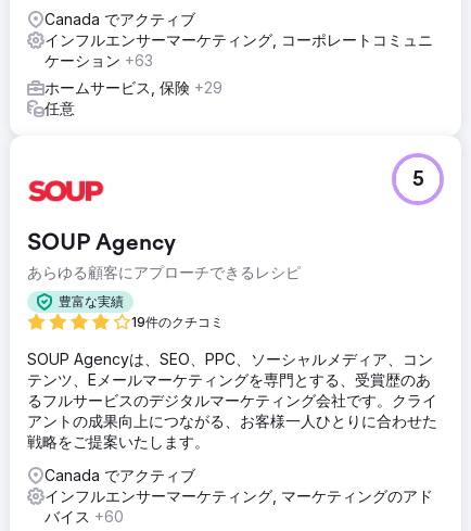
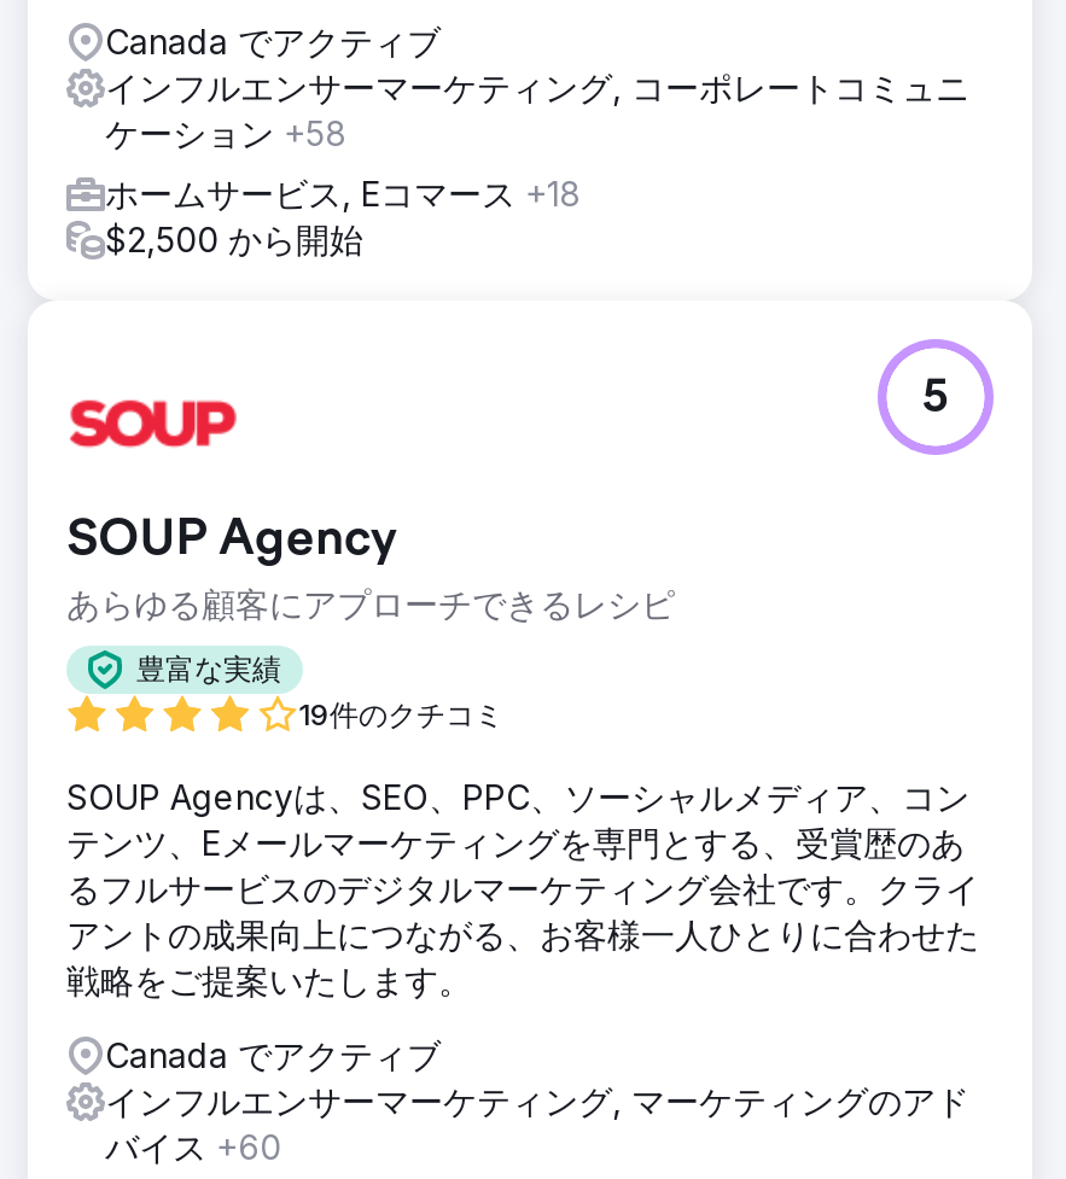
[44,51,153,69] ケーション+63 -> [105,111,346,152] ケーション+58
[44,78,222,117] ホームサービス, 保険+29 | 任意 -> [105,172,581,258] ホームサービス, Eコマース+18 | $2,500 から開始

